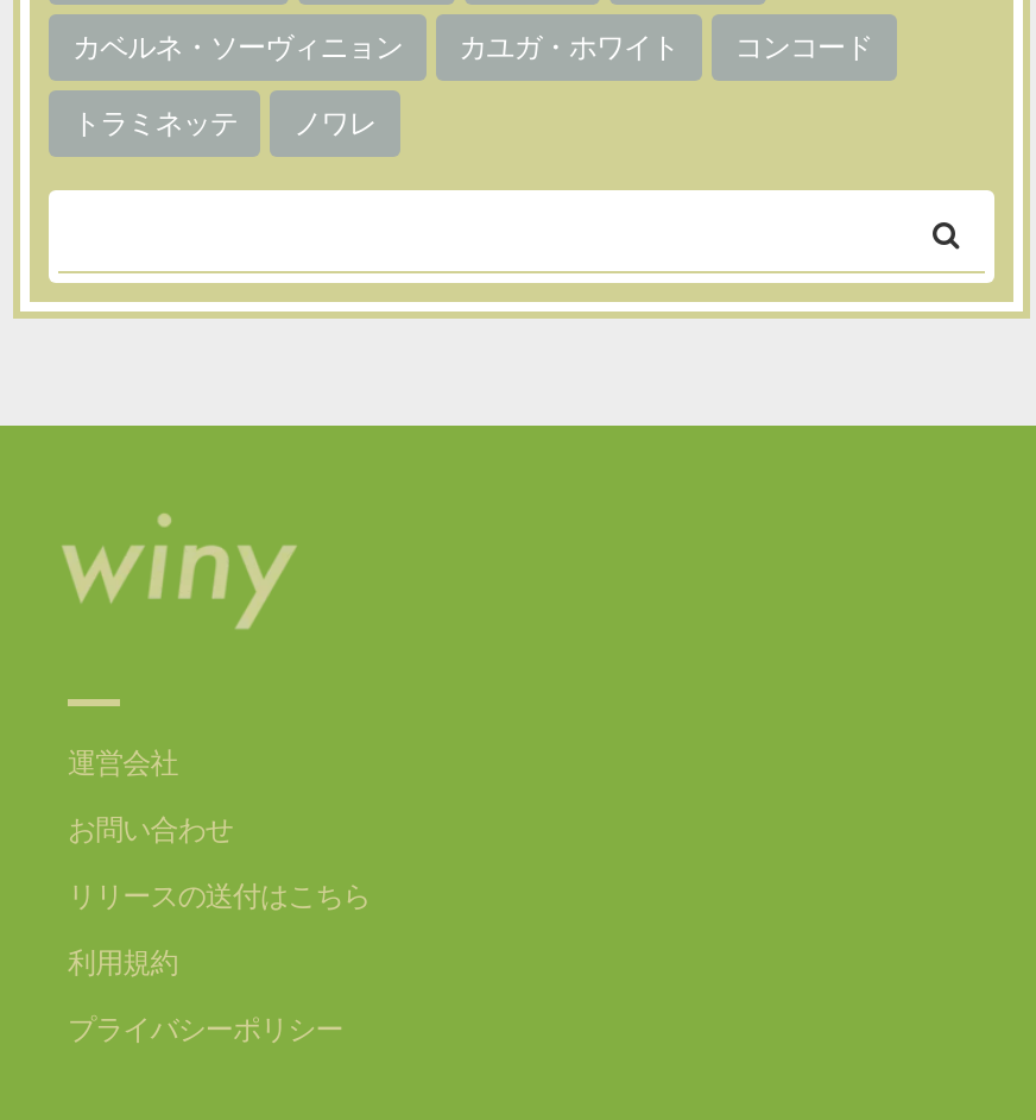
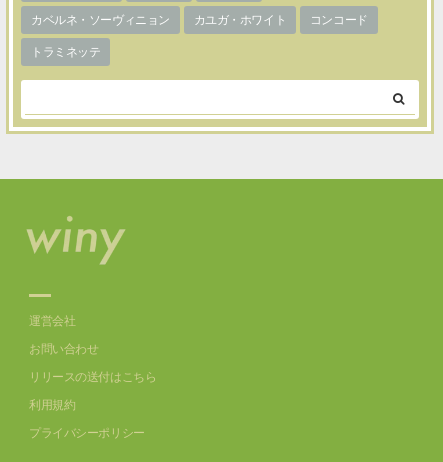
[294,106,376,140] ノワレ -> none

